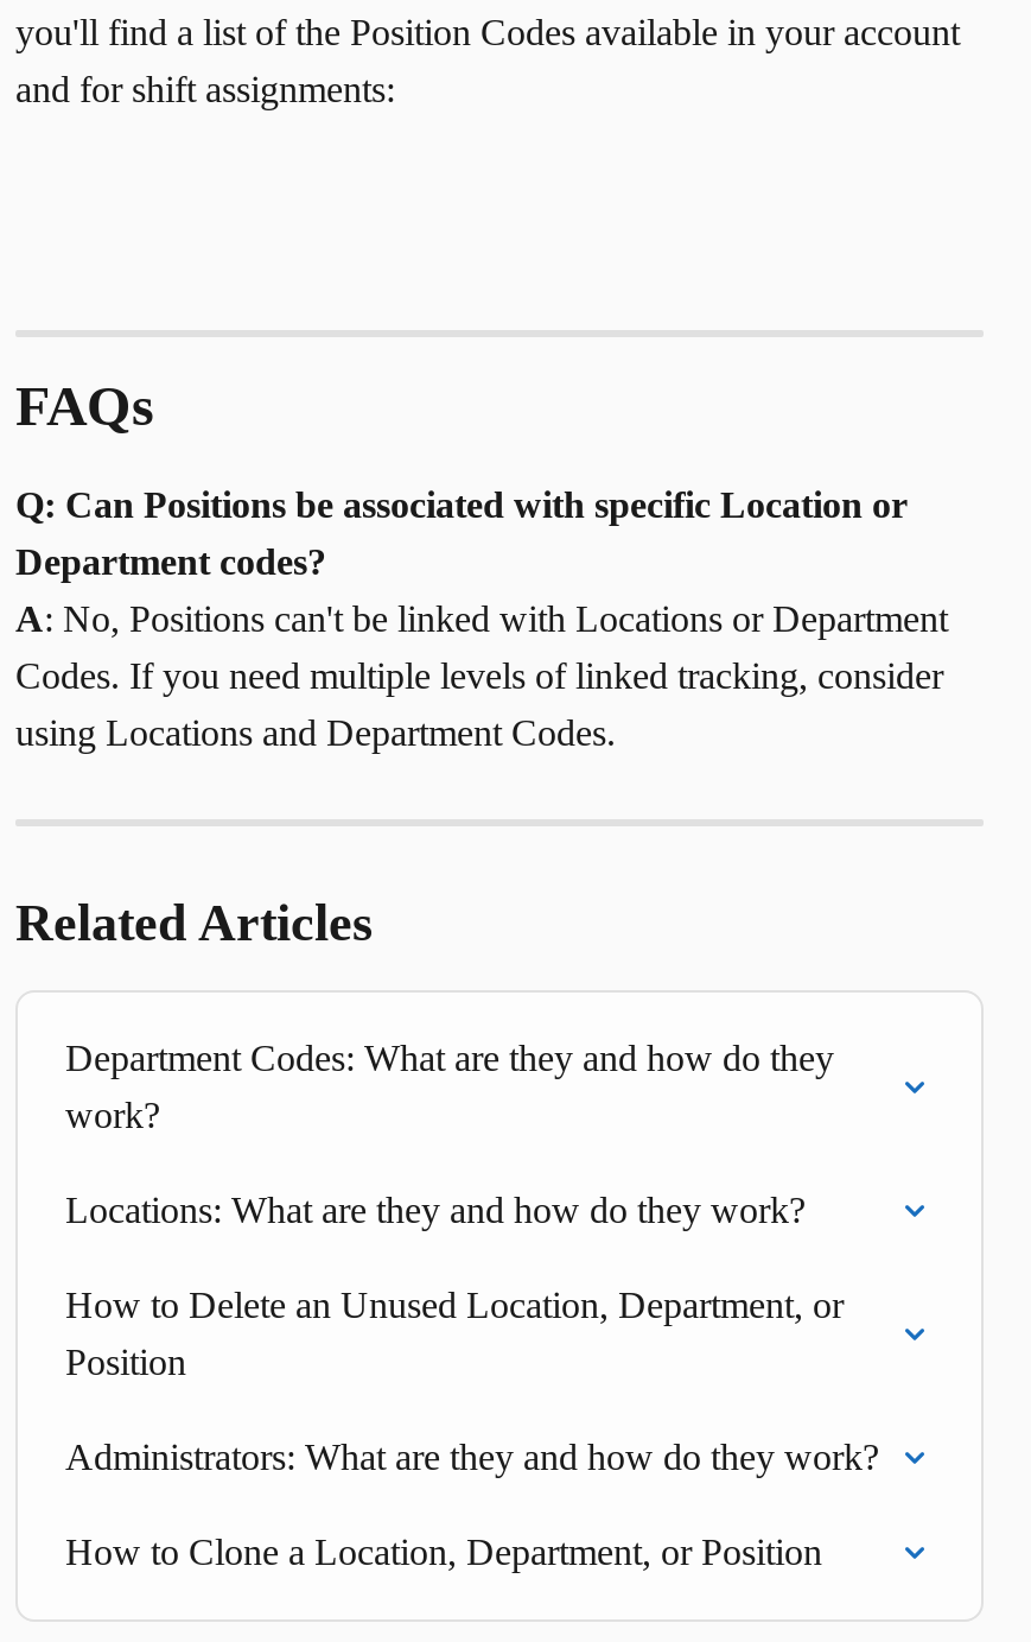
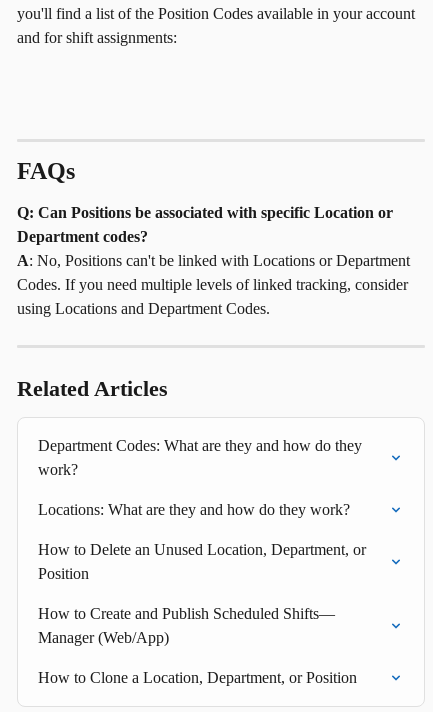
[65,1436,879,1476] Administrators: What are they and how do they work? -> [38,605,335,646] How to Create and Publish Scheduled Shifts— | Manager (Web/App)

